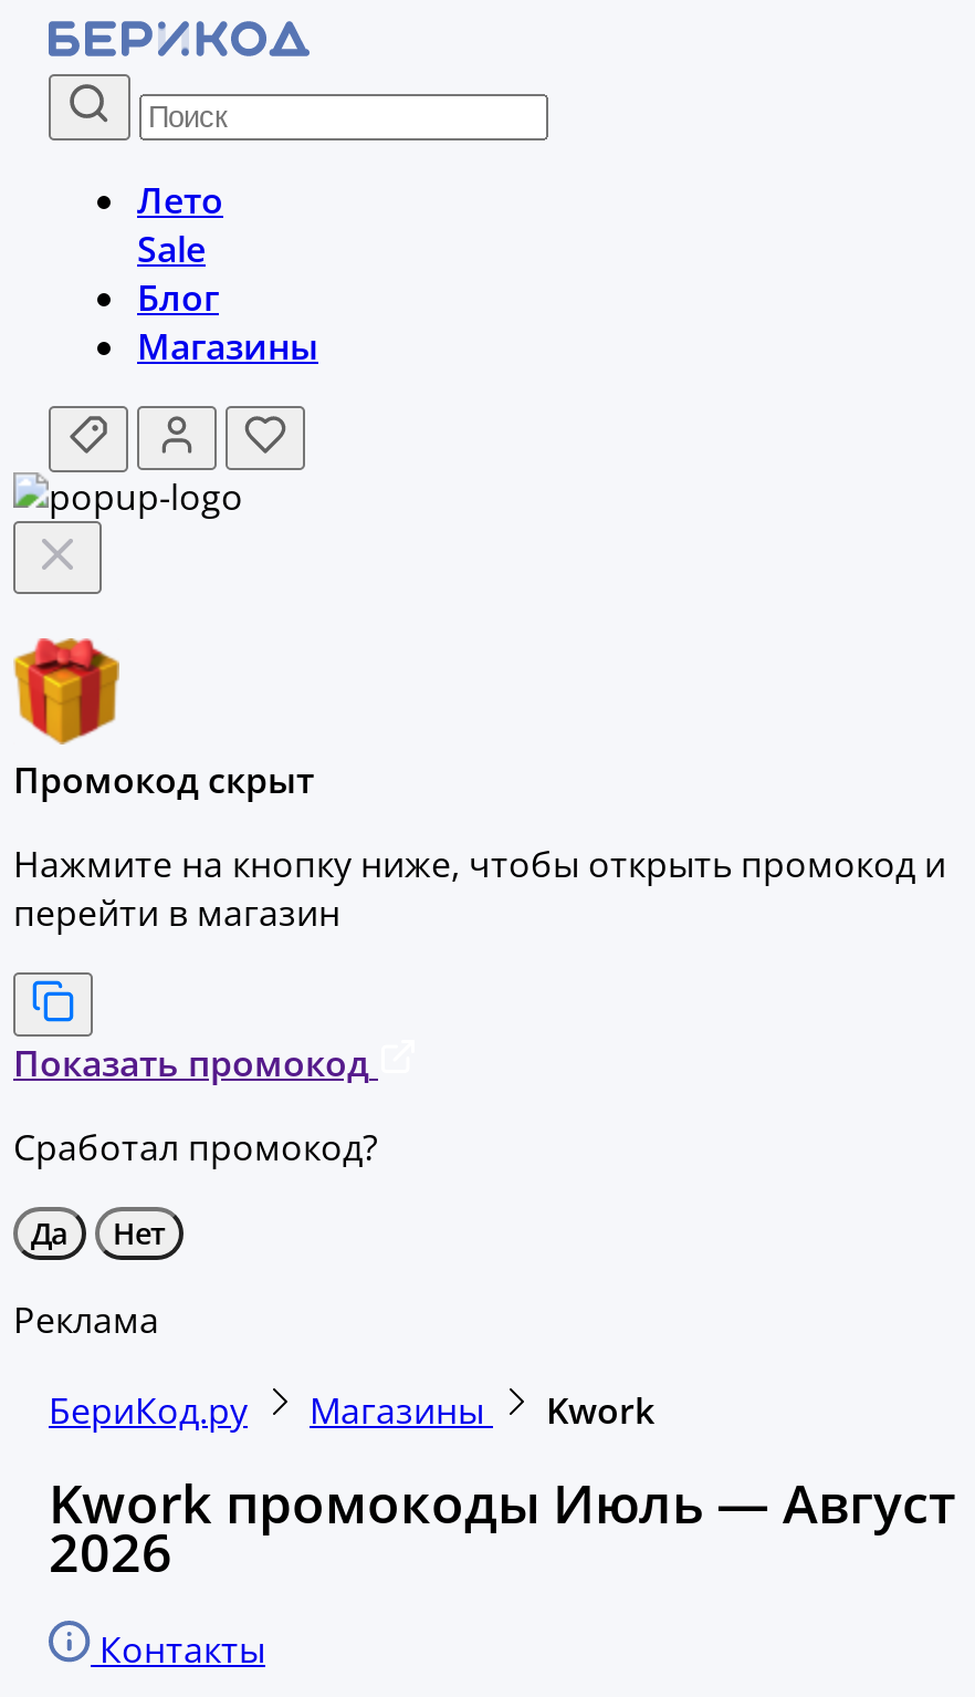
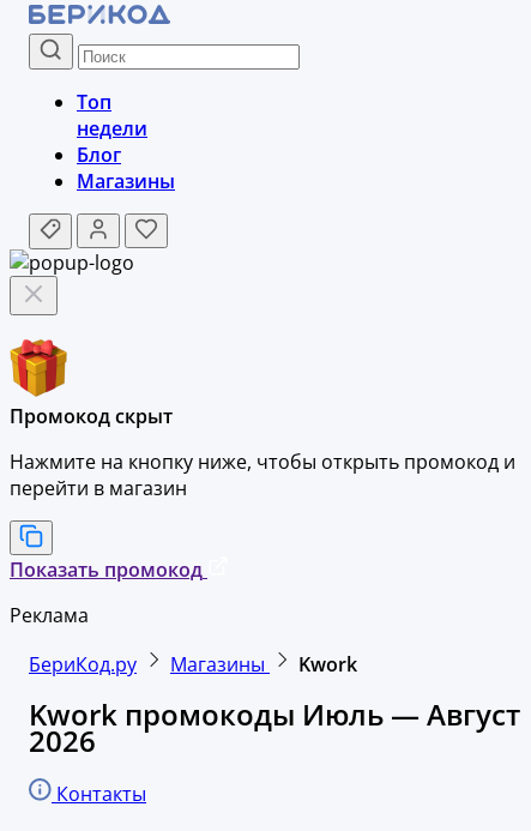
[137,176,223,273] Лето | Sale -> [77,89,147,141] Топ | недели
[13,1123,378,1253] Сработал промокод? | Да | Нет -> none

